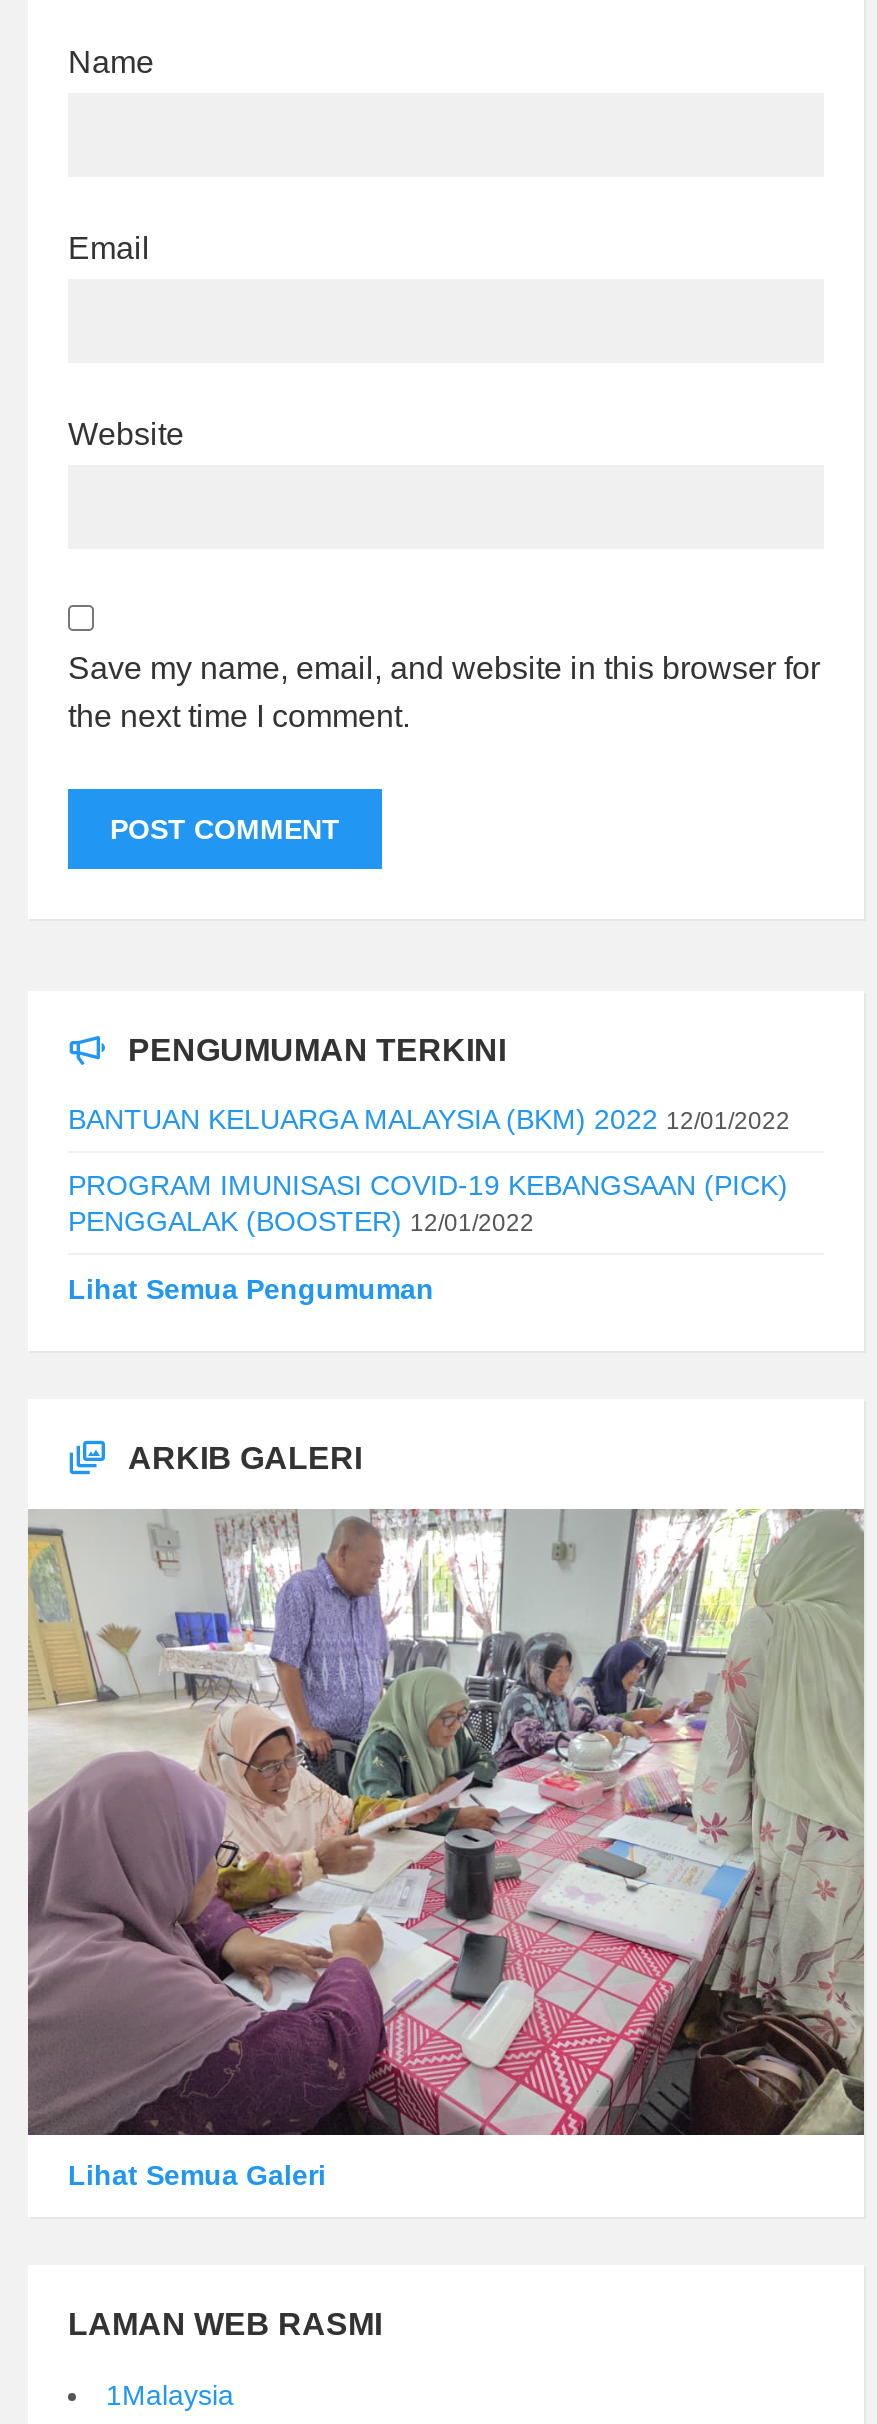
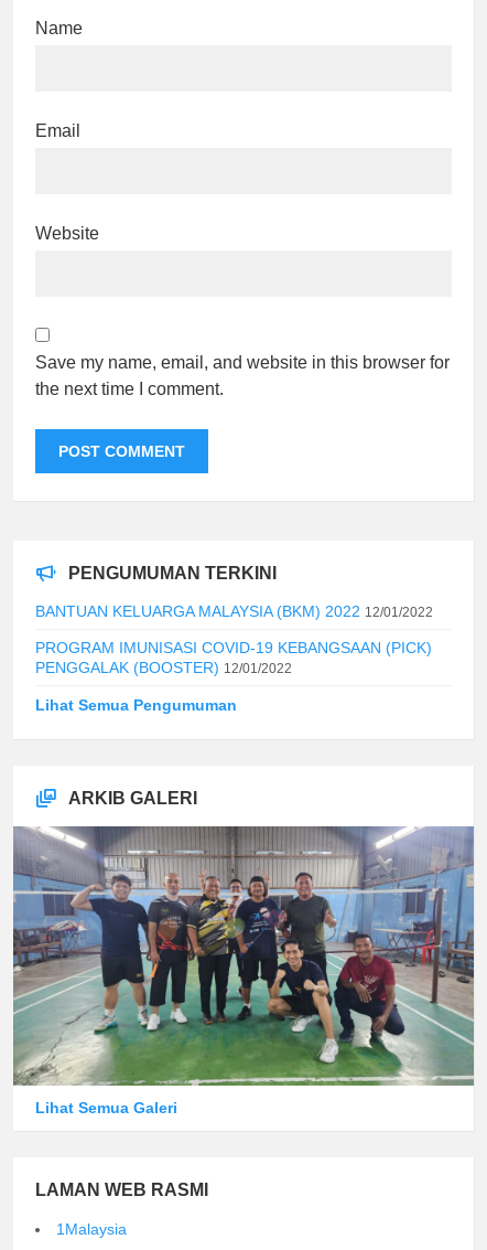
[26,1507,866,2137] [image] -> [13,826,474,1087] [image]

